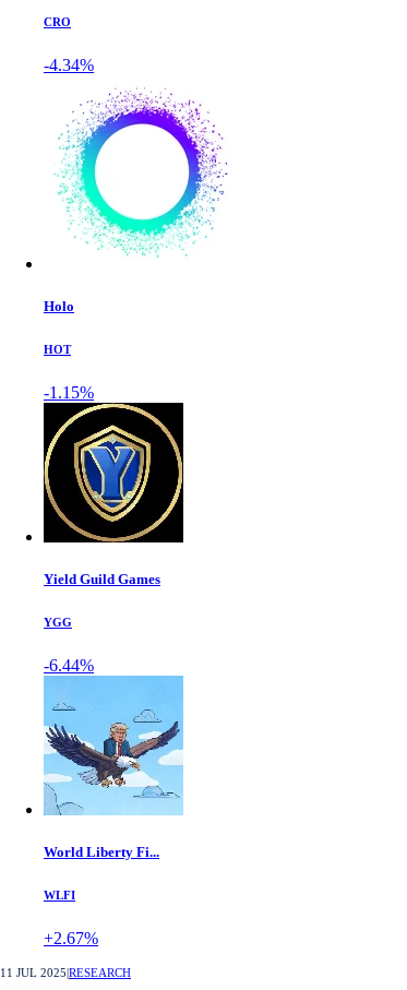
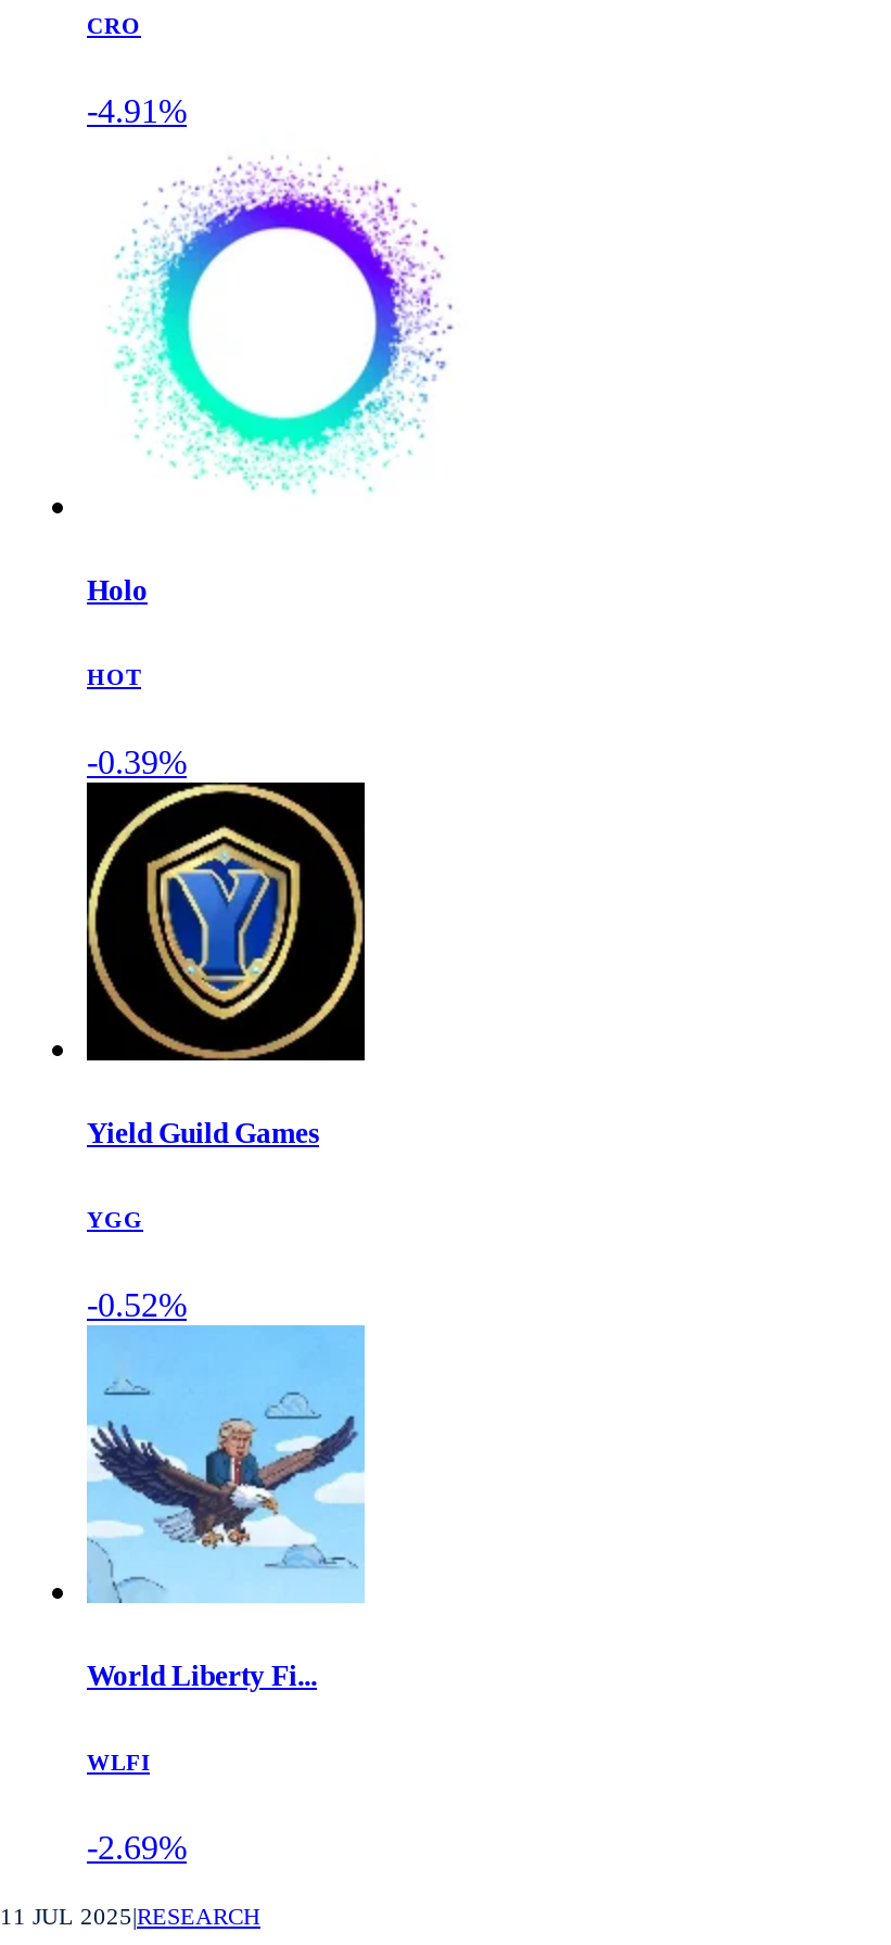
[44,56,94,74] -4.34% -> [87,92,187,129] -4.91%
[44,383,94,402] -1.15% -> [87,744,187,781] -0.39%
[44,656,94,675] -6.44% -> [87,1287,187,1324] -0.52%
[44,929,98,948] +2.67% -> [87,1830,187,1866] -2.69%

